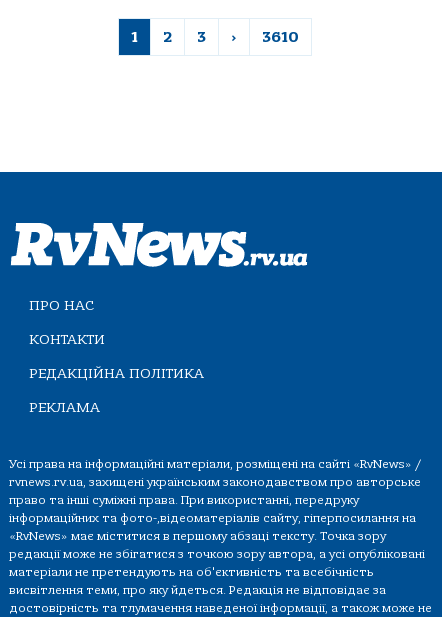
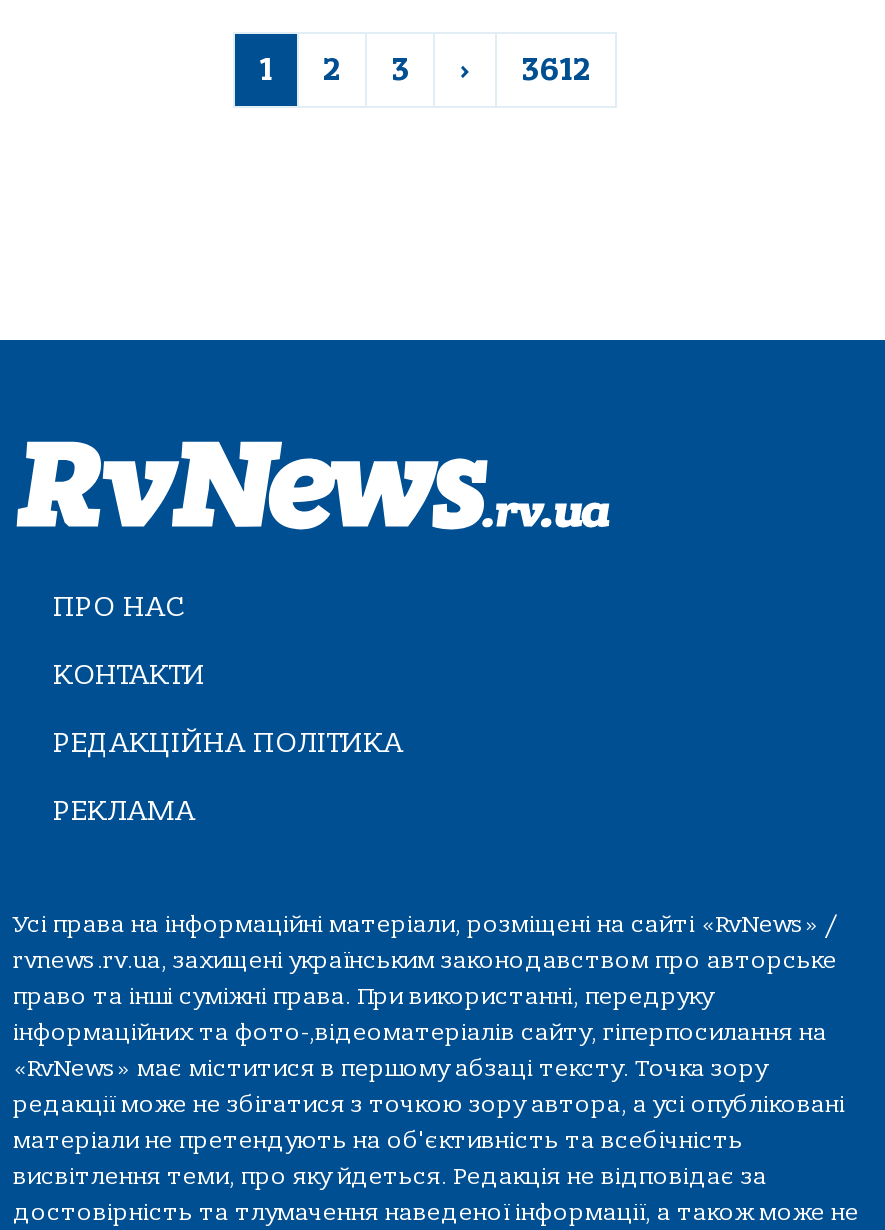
[262,28,299,46] 3610 -> [521,52,591,88] 3612

